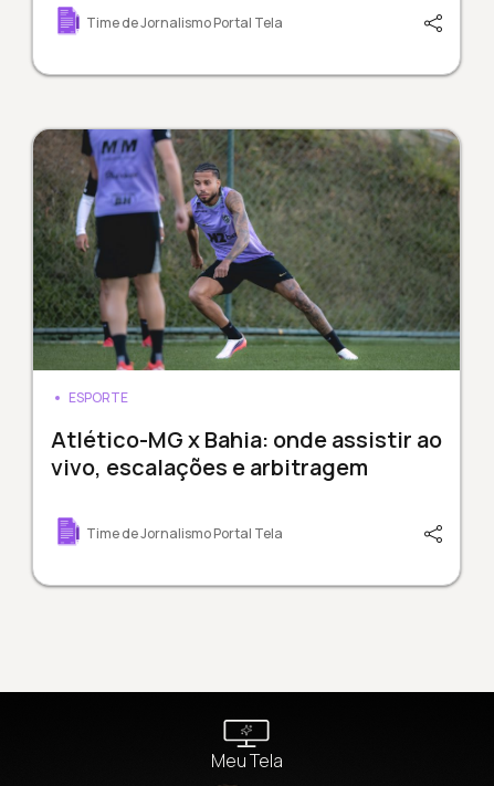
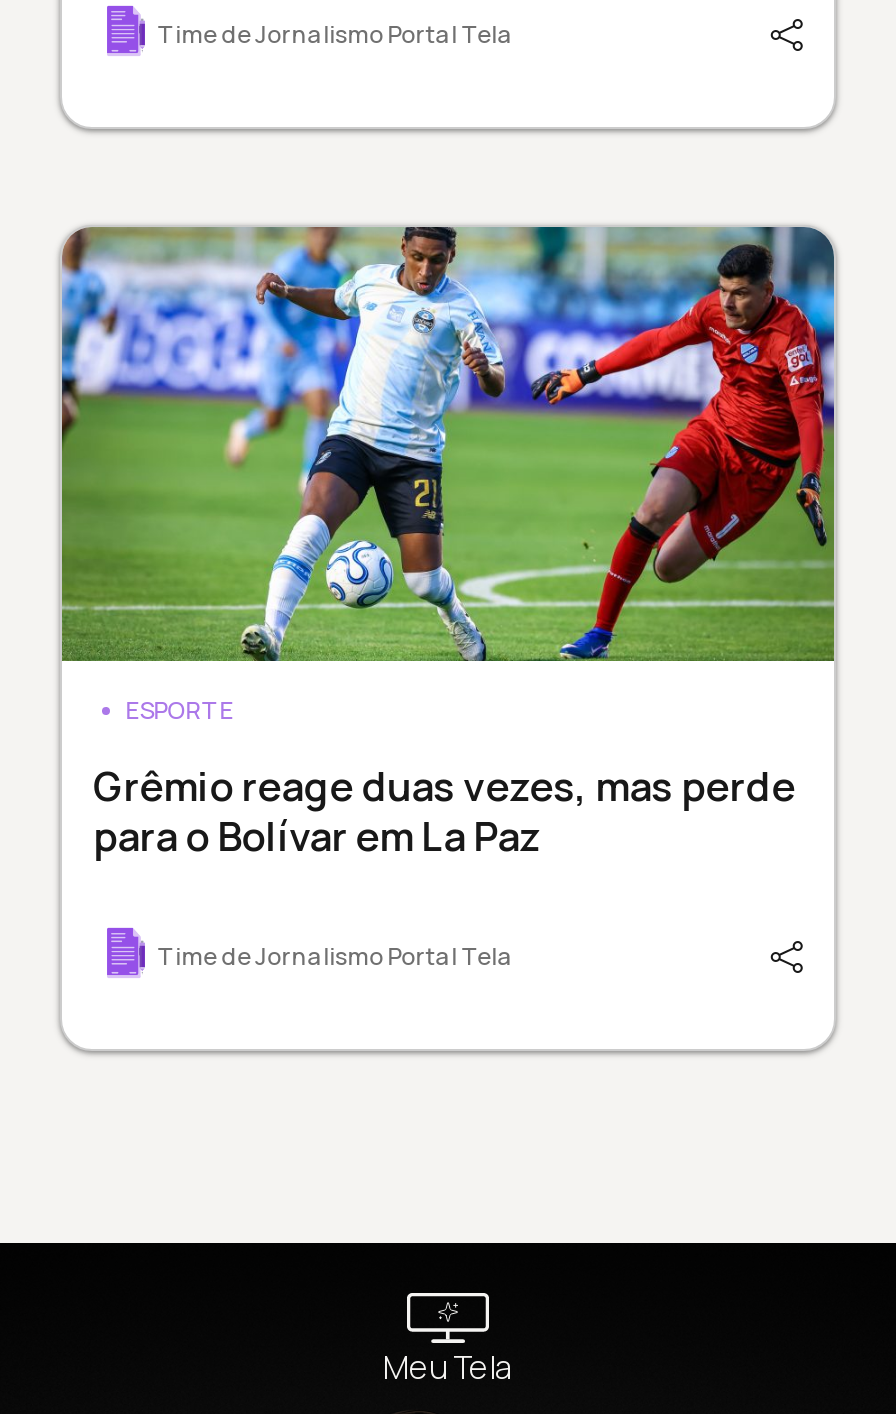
[32,128,461,370] [image] -> [60,226,836,662] [image]
[51,424,442,482] Atlético-MG x Bahia: onde assistir ao | vivo, escalações e arbitragem -> [93,759,795,863] Grêmio reage duas vezes, mas perde | para o Bolívar em La Paz

